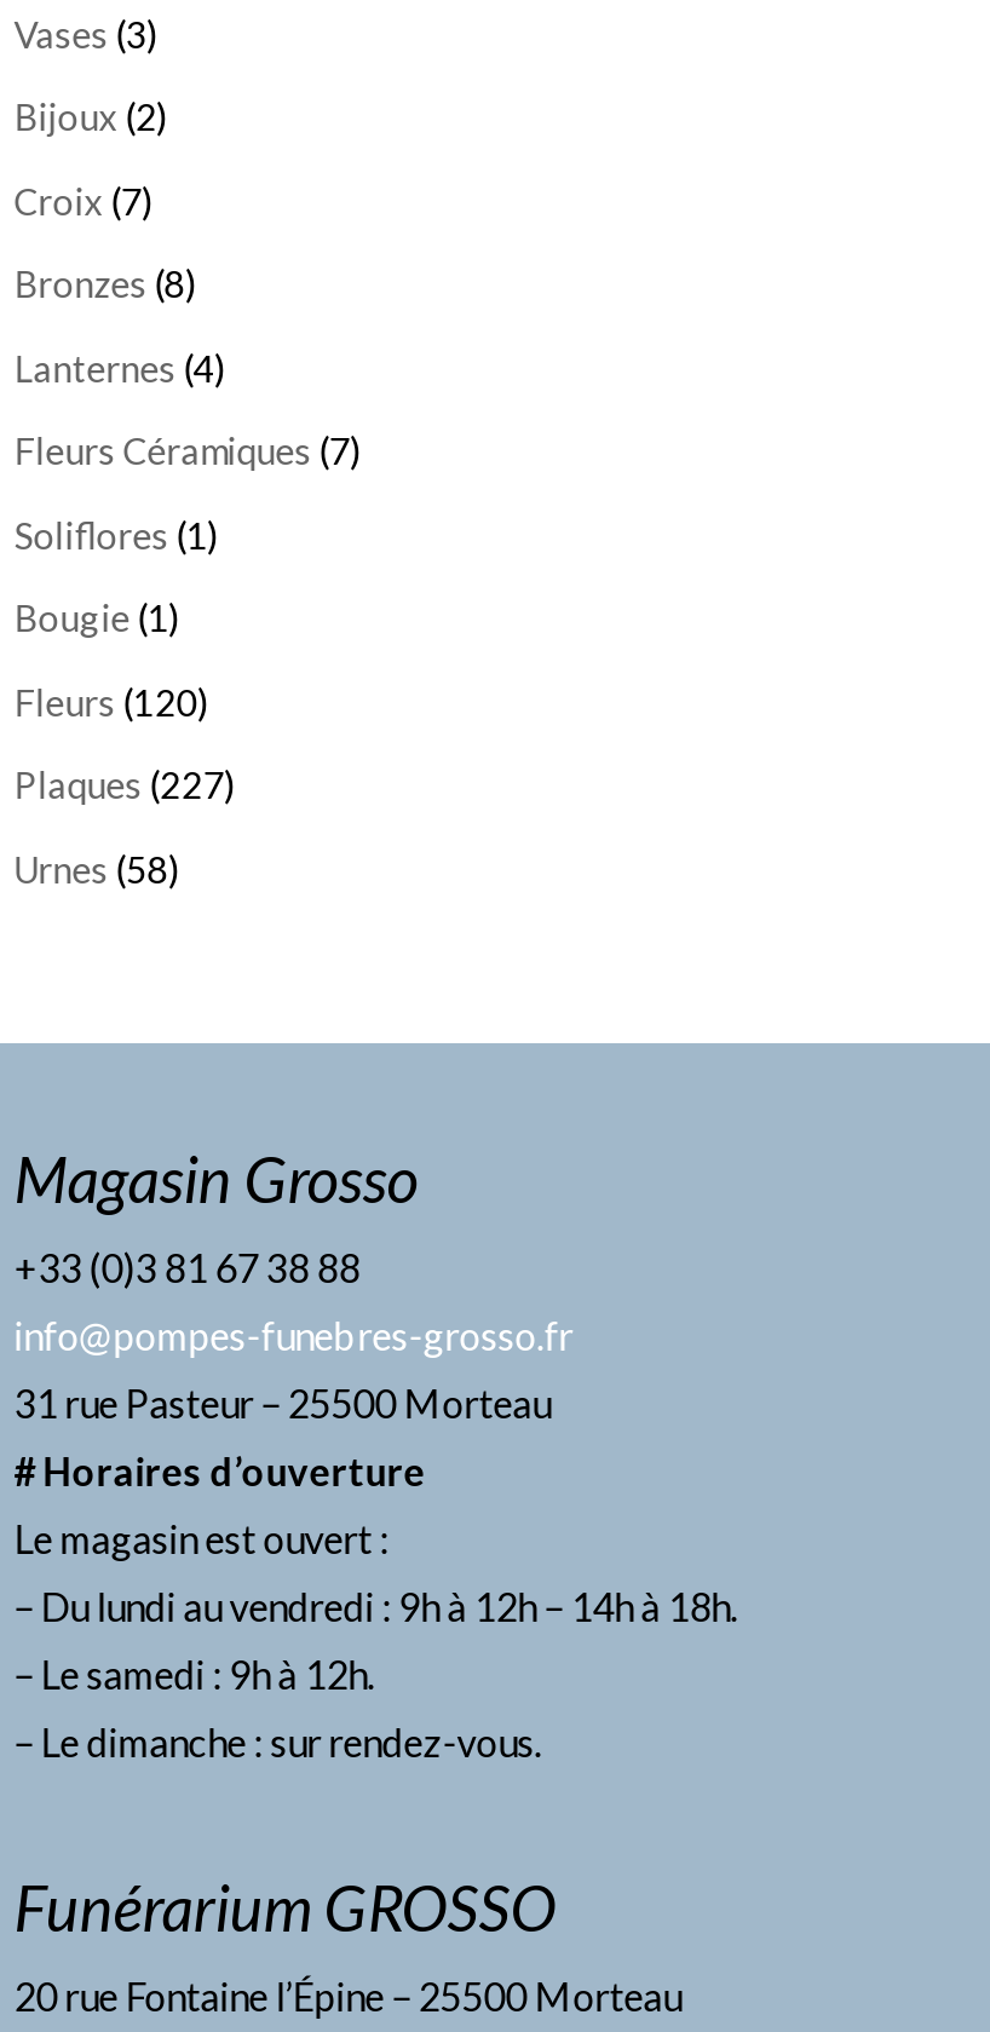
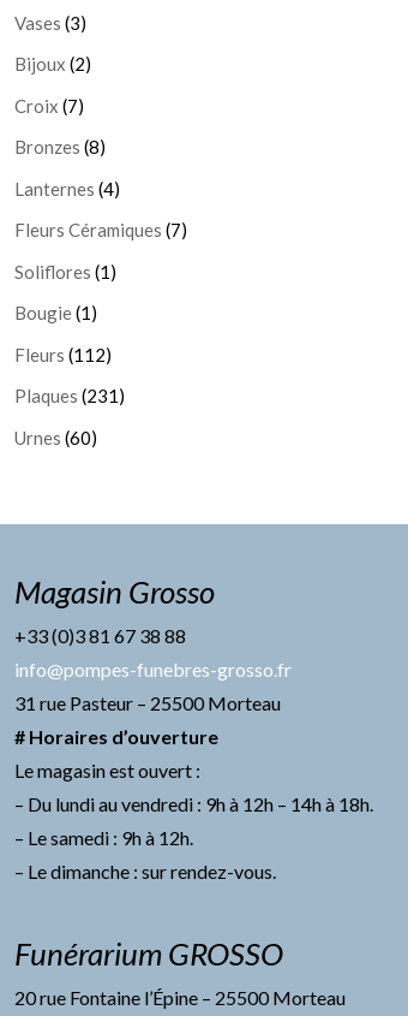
[14,680,210,723] Fleurs (120) -> [14,344,111,365] Fleurs (112)
[14,763,237,807] Plaques (227) -> [14,385,125,407] Plaques (231)
[14,847,181,890] Urnes (58) -> [14,427,97,448] Urnes (60)

